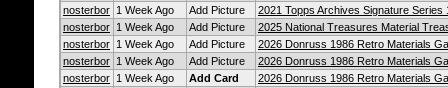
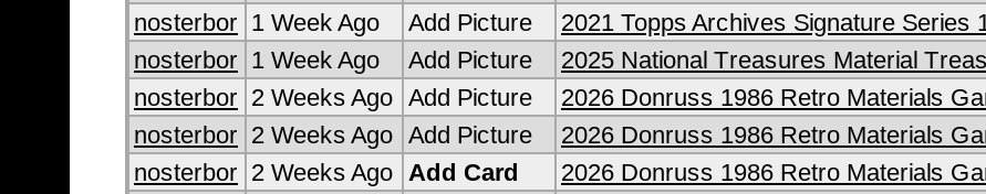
[63,38,245,50] nosterbor 1 Week Ago | Add Picture -> [134,84,532,110] nosterbor 2 Weeks Ago Add Picture
[63,55,245,67] nosterbor 1 Week Ago | Add Picture -> [134,121,532,148] nosterbor 2 Weeks Ago Add Picture
[63,72,239,84] nosterbor 1 Week Ago | Add Card -> [134,159,519,185] nosterbor 2 Weeks Ago Add Card

